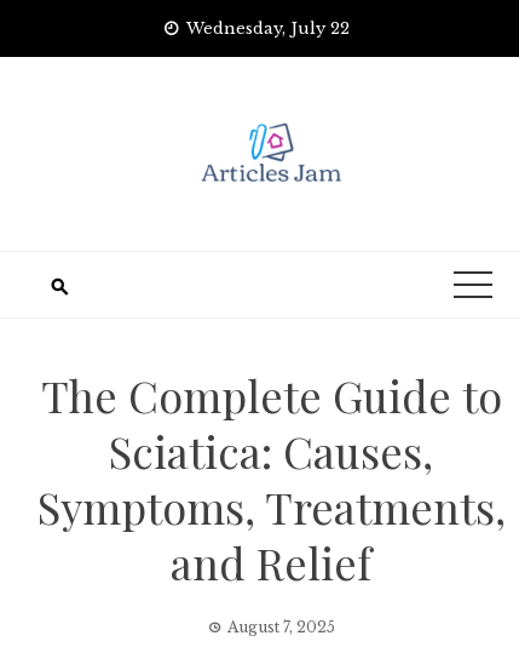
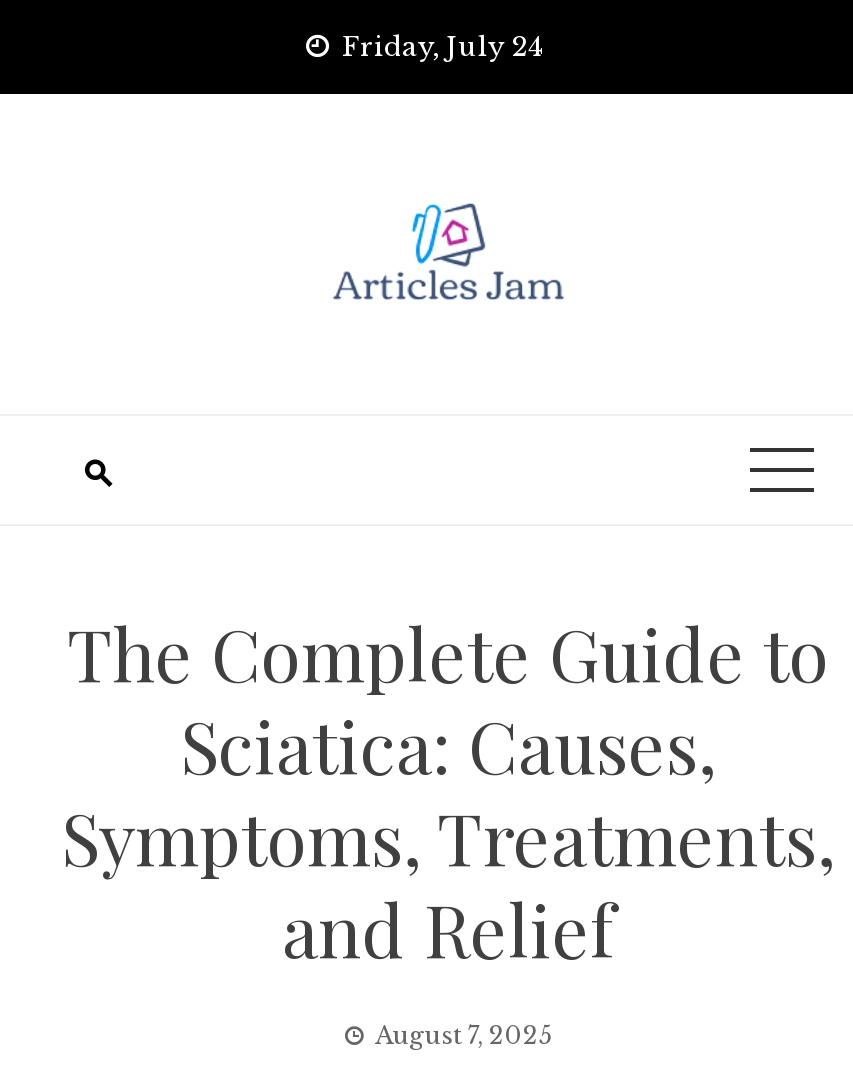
[186,18,349,39] Wednesday, July 22 -> [342,30,542,64] Friday, July 24

